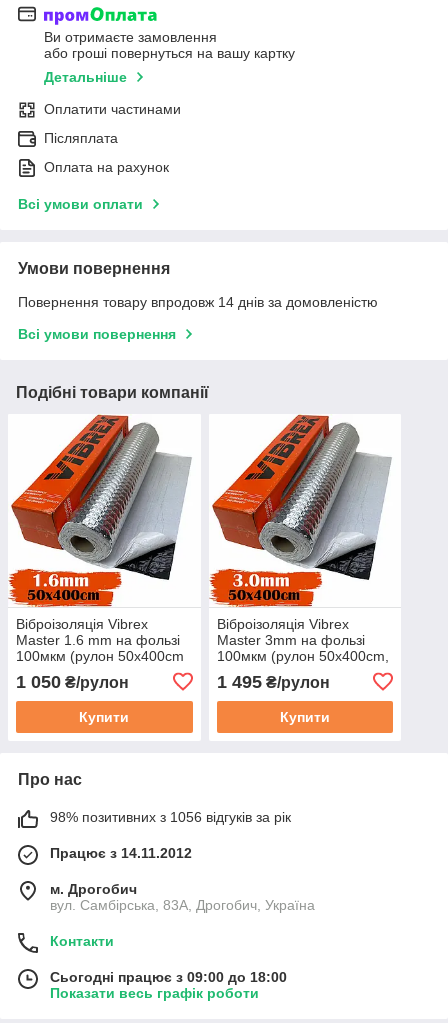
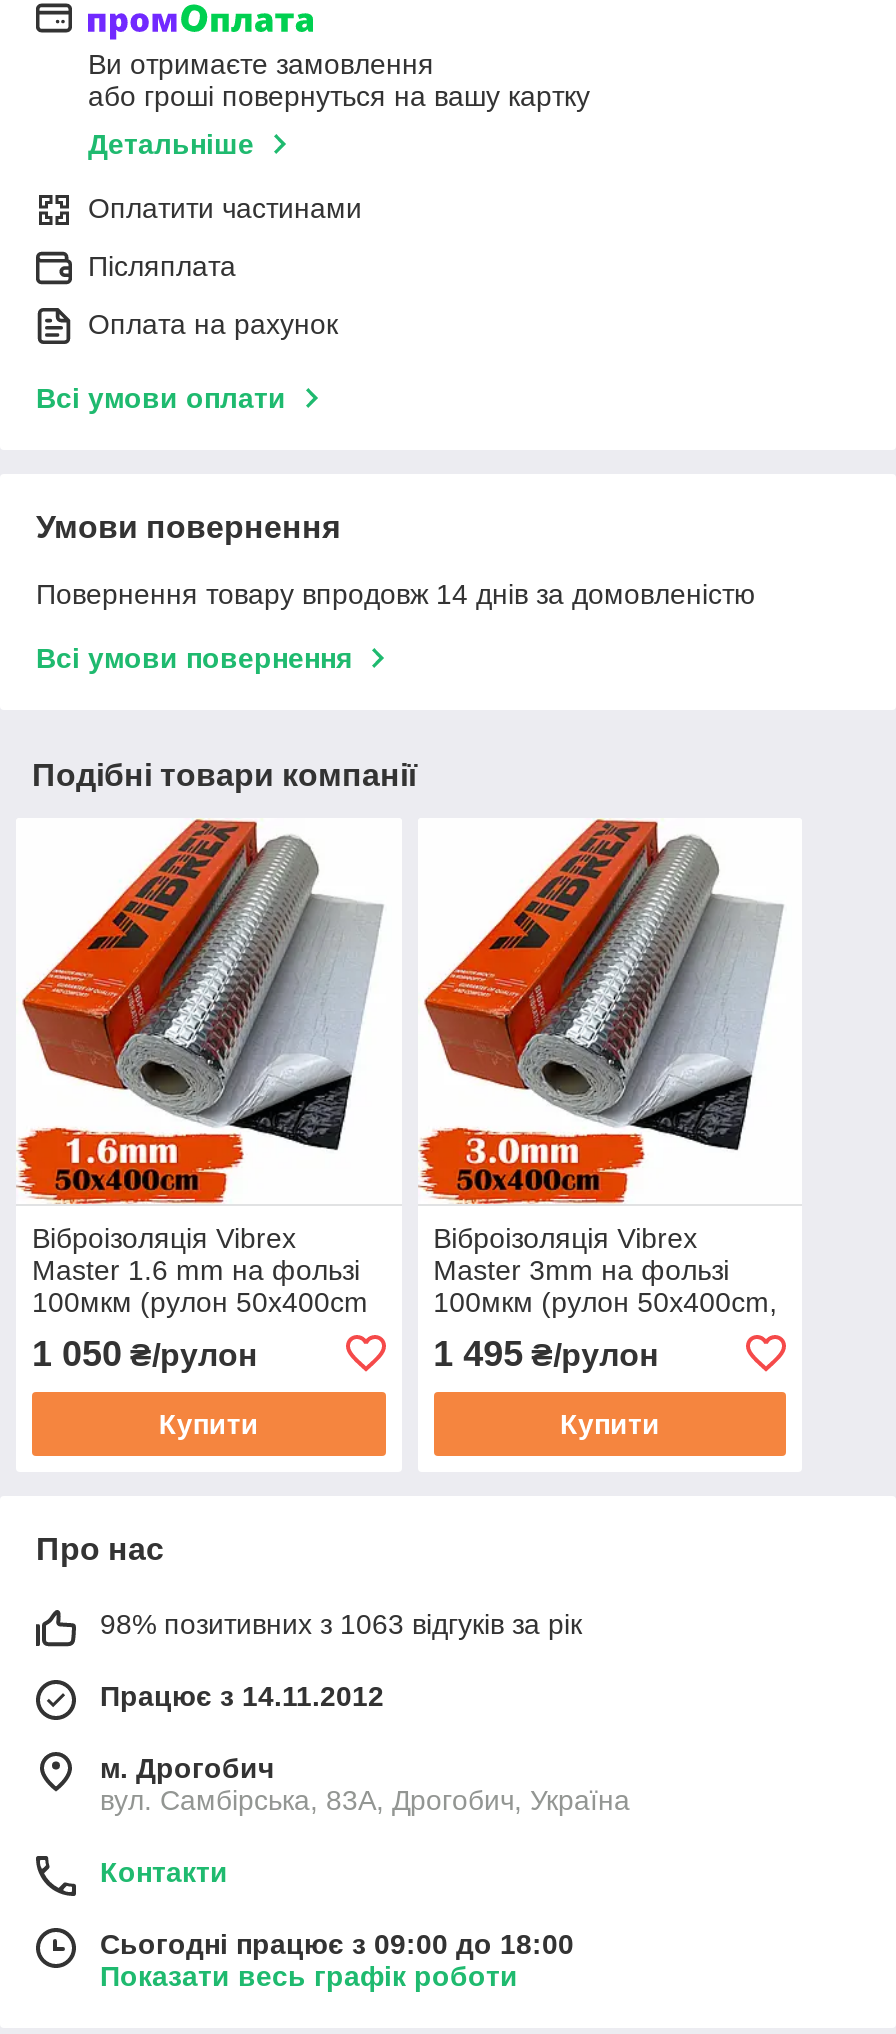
[50,809,291,825] 98% позитивних з 1056 відгуків за рік -> [100,1608,582,1640] 98% позитивних з 1063 відгуків за рік

